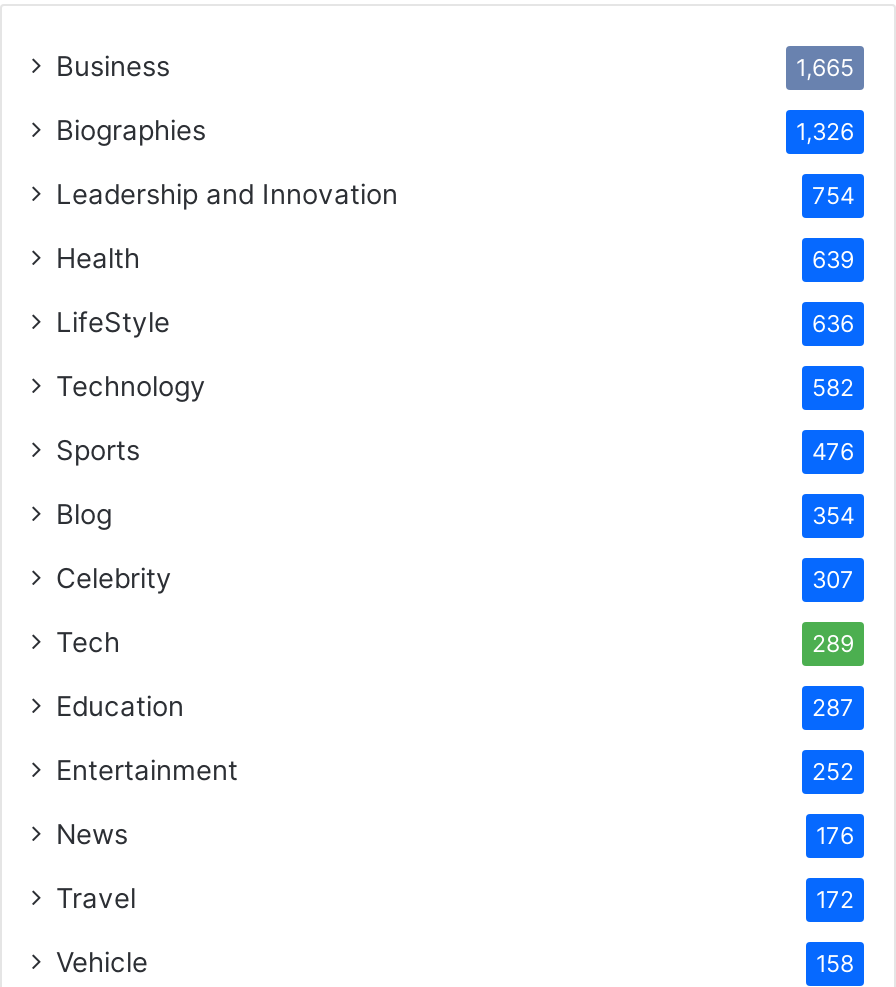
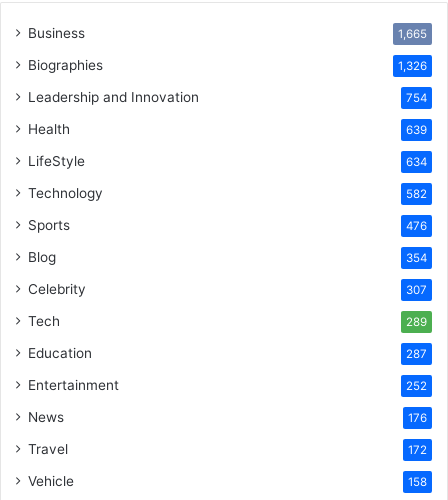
[812,311,854,339] 636 -> [406,155,427,169] 634

